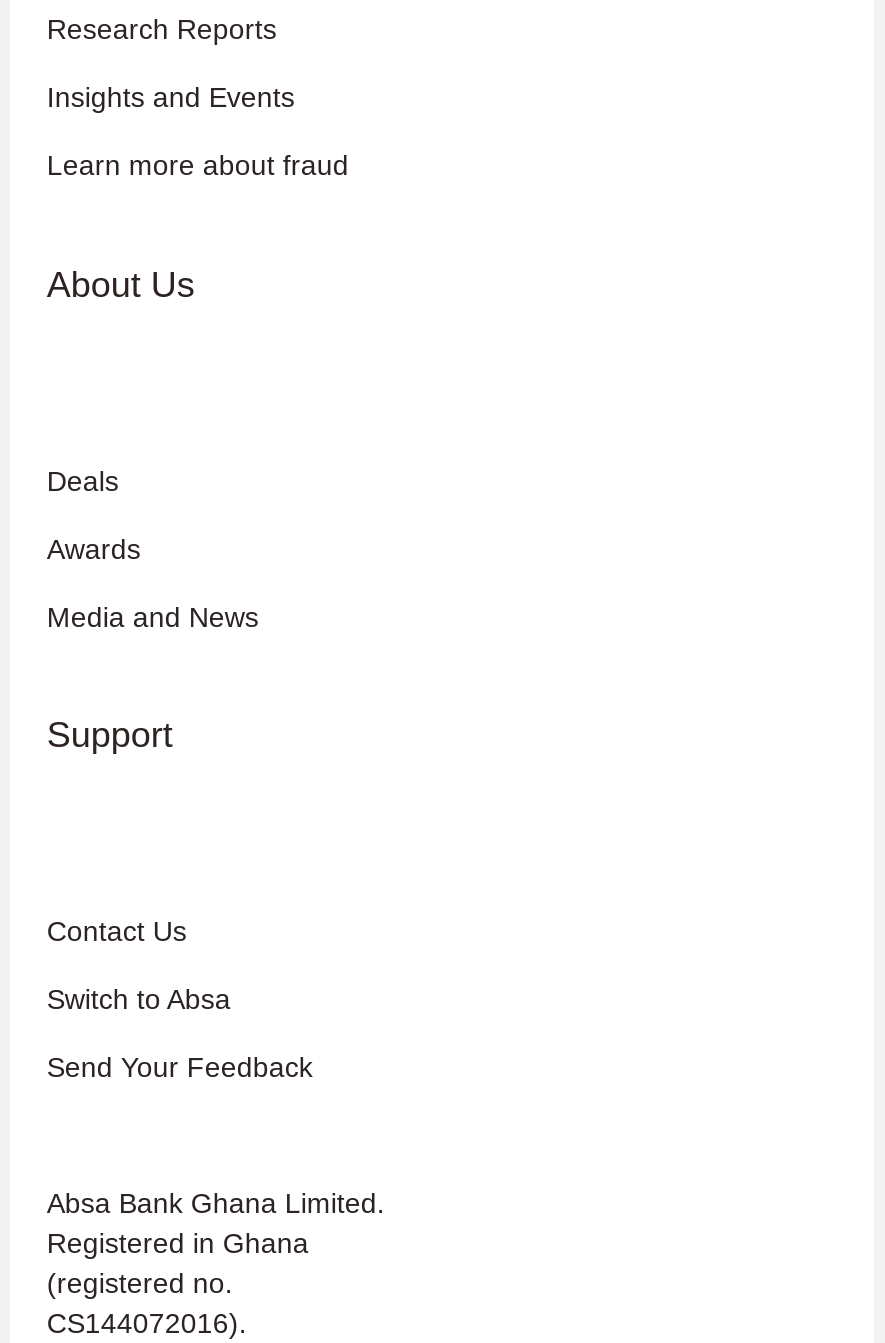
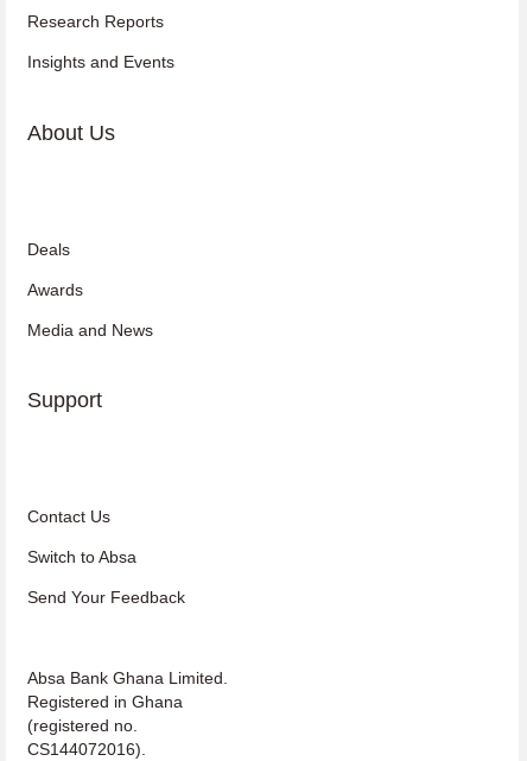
[47,148,349,180] Learn more about fraud -> none

